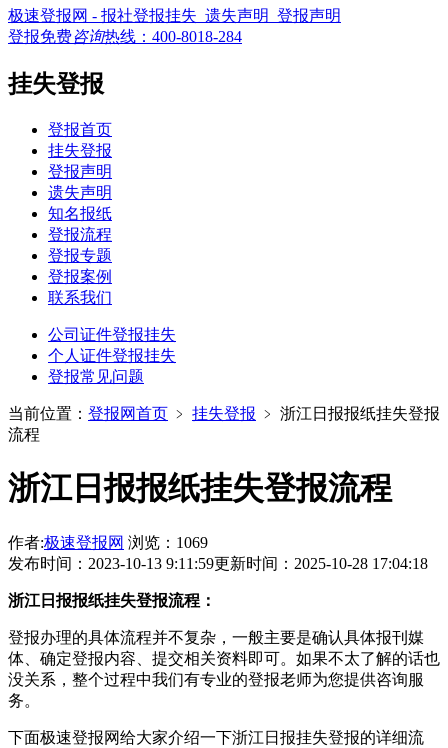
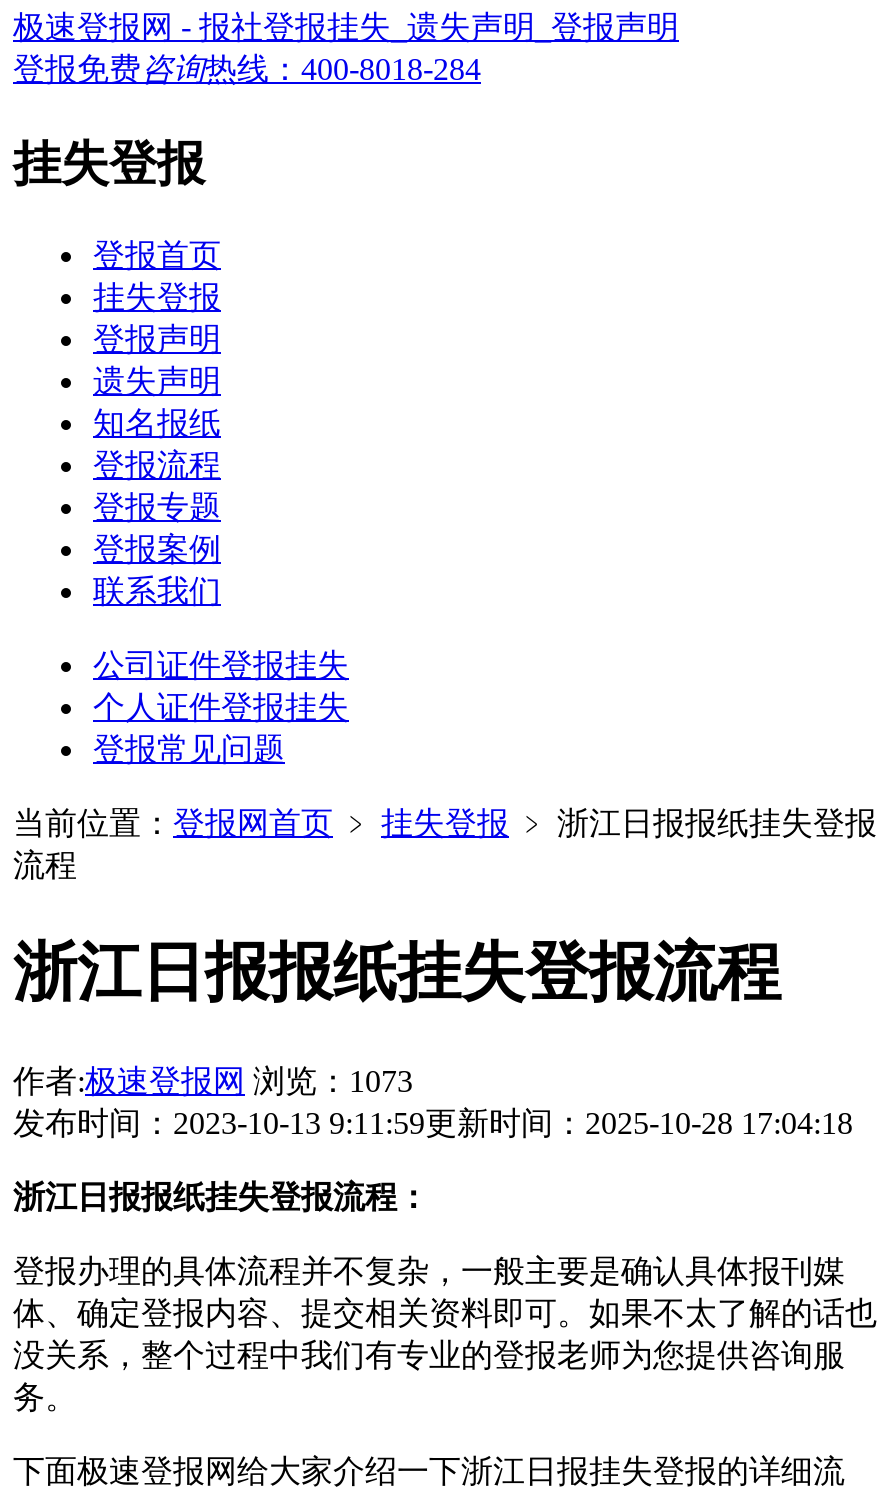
[8,534,208,551] 作者:极速登报网 浏览：1069 -> [13,1063,413,1097] 作者:极速登报网 浏览：1073

